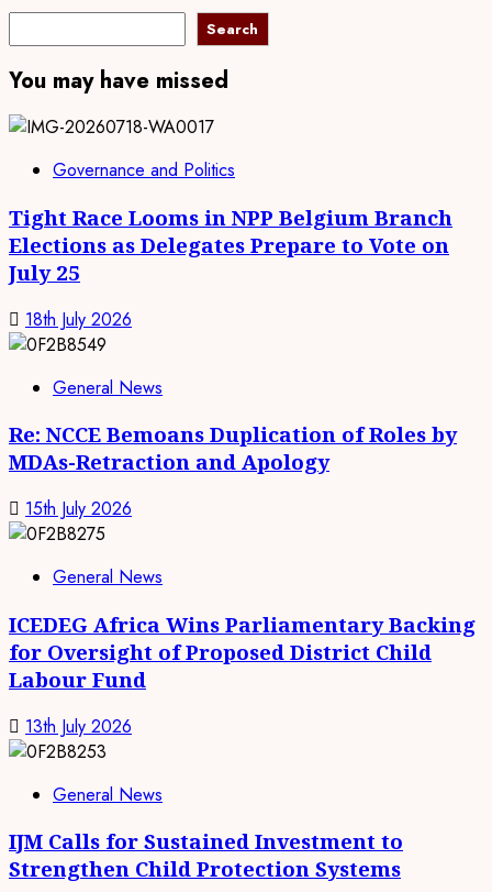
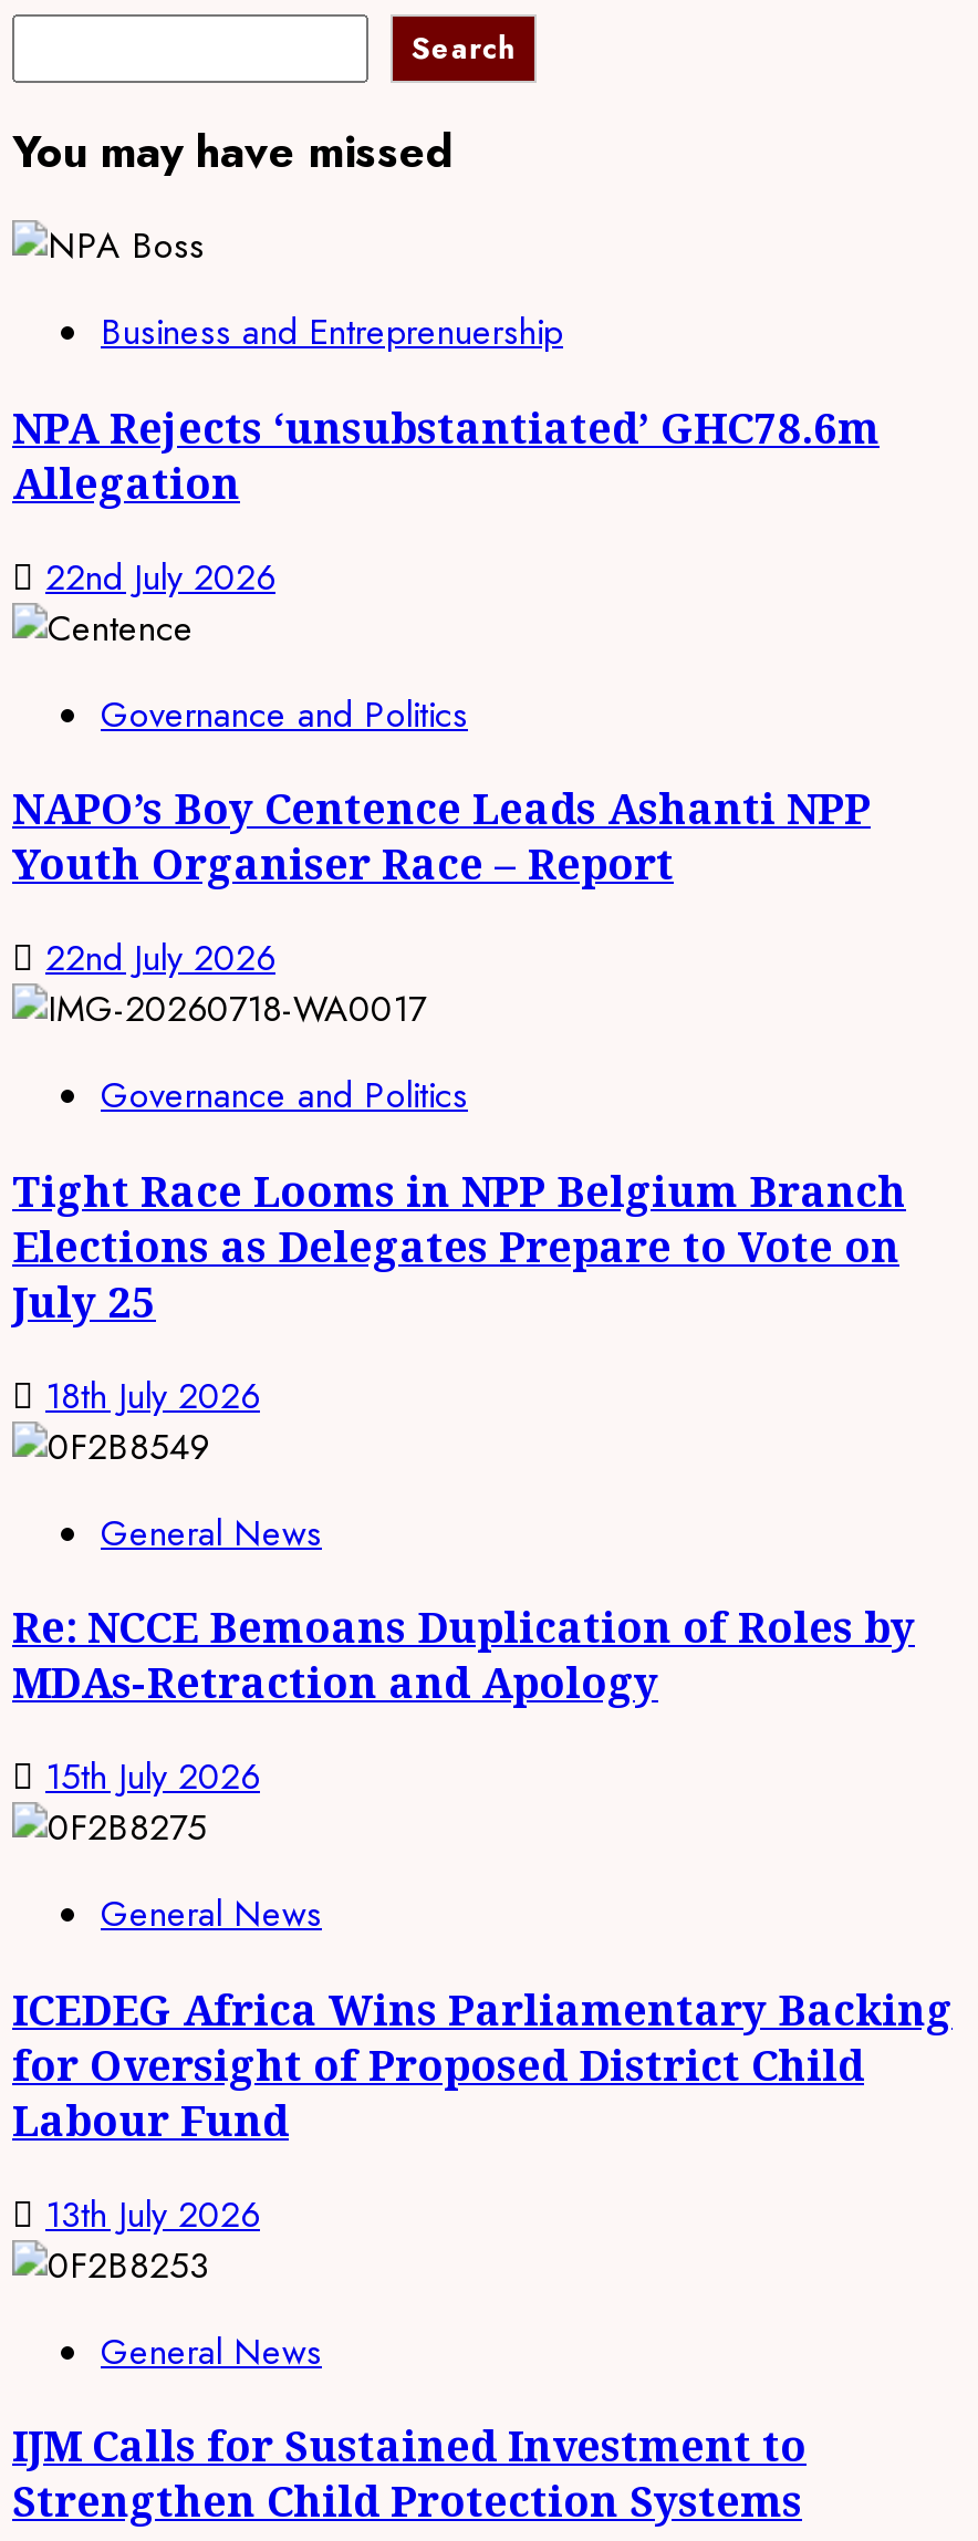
none -> [12,307,880,984] Business and Entreprenuership | NPA Rejects ‘unsubstantiated’ GHC78.6m | Allegation | 22nd July 2026 | Governance and Politics | NAPO’s Boy Centence Leads Ashanti NPP | Youth Organiser Race – Report | 22nd July 2026

